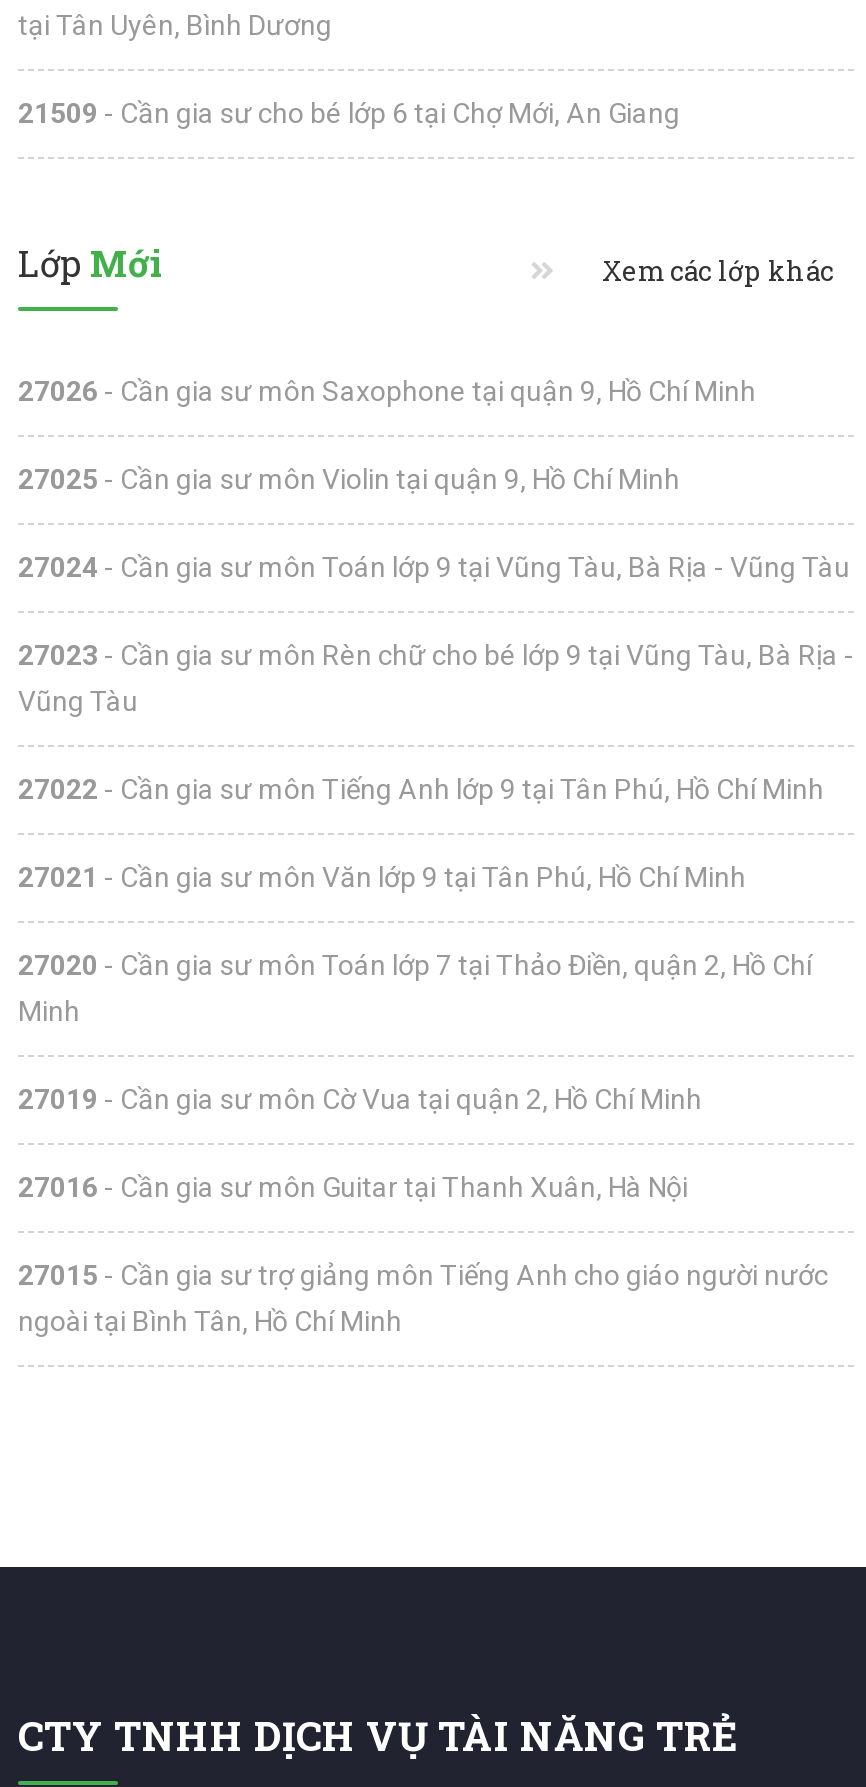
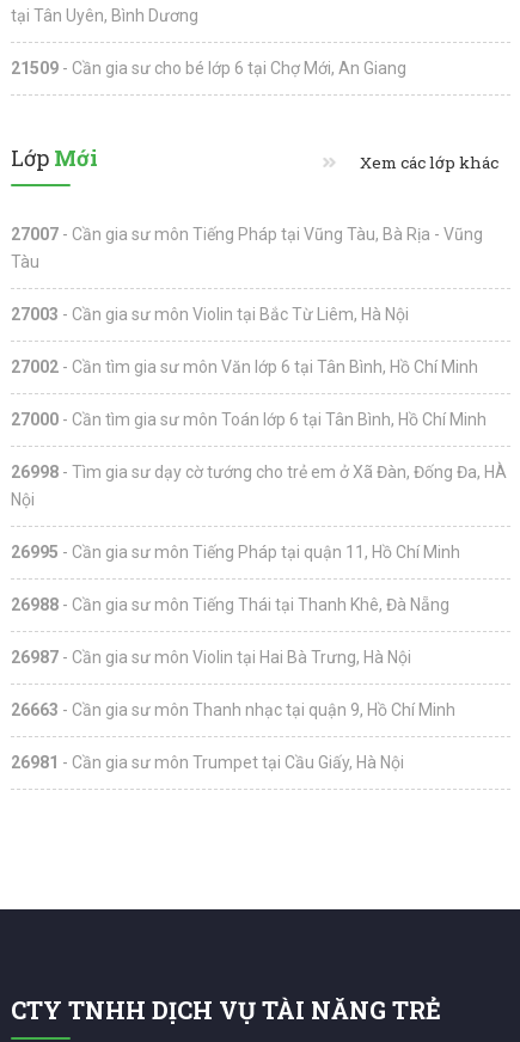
[18,375,756,407] 27026 - Cần gia sư môn Saxophone tại quận 9, Hồ Chí Minh -> [11,224,483,271] 27007 - Cần gia sư môn Tiếng Pháp tại Vũng Tàu, Bà Rịa - Vũng | Tàu
[18,463,680,495] 27025 - Cần gia sư môn Violin tại quận 9, Hồ Chí Minh -> [11,304,409,323] 27003 - Cần gia sư môn Violin tại Bắc Từ Liêm, Hà Nội
[18,551,850,583] 27024 - Cần gia sư môn Toán lớp 9 tại Vũng Tàu, Bà Rịa - Vũng Tàu -> [11,357,478,376] 27002 - Cần tìm gia sư môn Văn lớp 6 tại Tân Bình, Hồ Chí Minh
[18,639,854,717] 27023 - Cần gia sư môn Rèn chữ cho bé lớp 9 tại Vũng Tàu, Bà Rịa - | Vũng Tàu -> [11,409,487,428] 27000 - Cần tìm gia sư môn Toán lớp 6 tại Tân Bình, Hồ Chí Minh
[18,773,824,805] 27022 - Cần gia sư môn Tiếng Anh lớp 9 tại Tân Phú, Hồ Chí Minh -> [11,462,507,508] 26998 - Tìm gia sư dạy cờ tướng cho trẻ em ở Xã Đàn, Đống Đa, HÀ | Nội
[18,861,746,893] 27021 - Cần gia sư môn Văn lớp 9 tại Tân Phú, Hồ Chí Minh -> [11,542,460,561] 26995 - Cần gia sư môn Tiếng Pháp tại quận 11, Hồ Chí Minh
[18,949,812,1027] 27020 - Cần gia sư môn Toán lớp 7 tại Thảo Điền, quận 2, Hồ Chí | Minh -> [11,594,449,614] 26988 - Cần gia sư môn Tiếng Thái tại Thanh Khê, Đà Nẵng
[18,1083,702,1115] 27019 - Cần gia sư môn Cờ Vua tại quận 2, Hồ Chí Minh -> [11,647,411,666] 26987 - Cần gia sư môn Violin tại Hai Bà Trưng, Hà Nội
[18,1171,688,1203] 27016 - Cần gia sư môn Guitar tại Thanh Xuân, Hà Nội -> [11,700,455,719] 26663 - Cần gia sư môn Thanh nhạc tại quận 9, Hồ Chí Minh
[18,1259,828,1337] 27015 - Cần gia sư trợ giảng môn Tiếng Anh cho giáo người nước | ngoài tại Bình Tân, Hồ Chí Minh -> [11,752,404,771] 26981 - Cần gia sư môn Trumpet tại Cầu Giấy, Hà Nội

